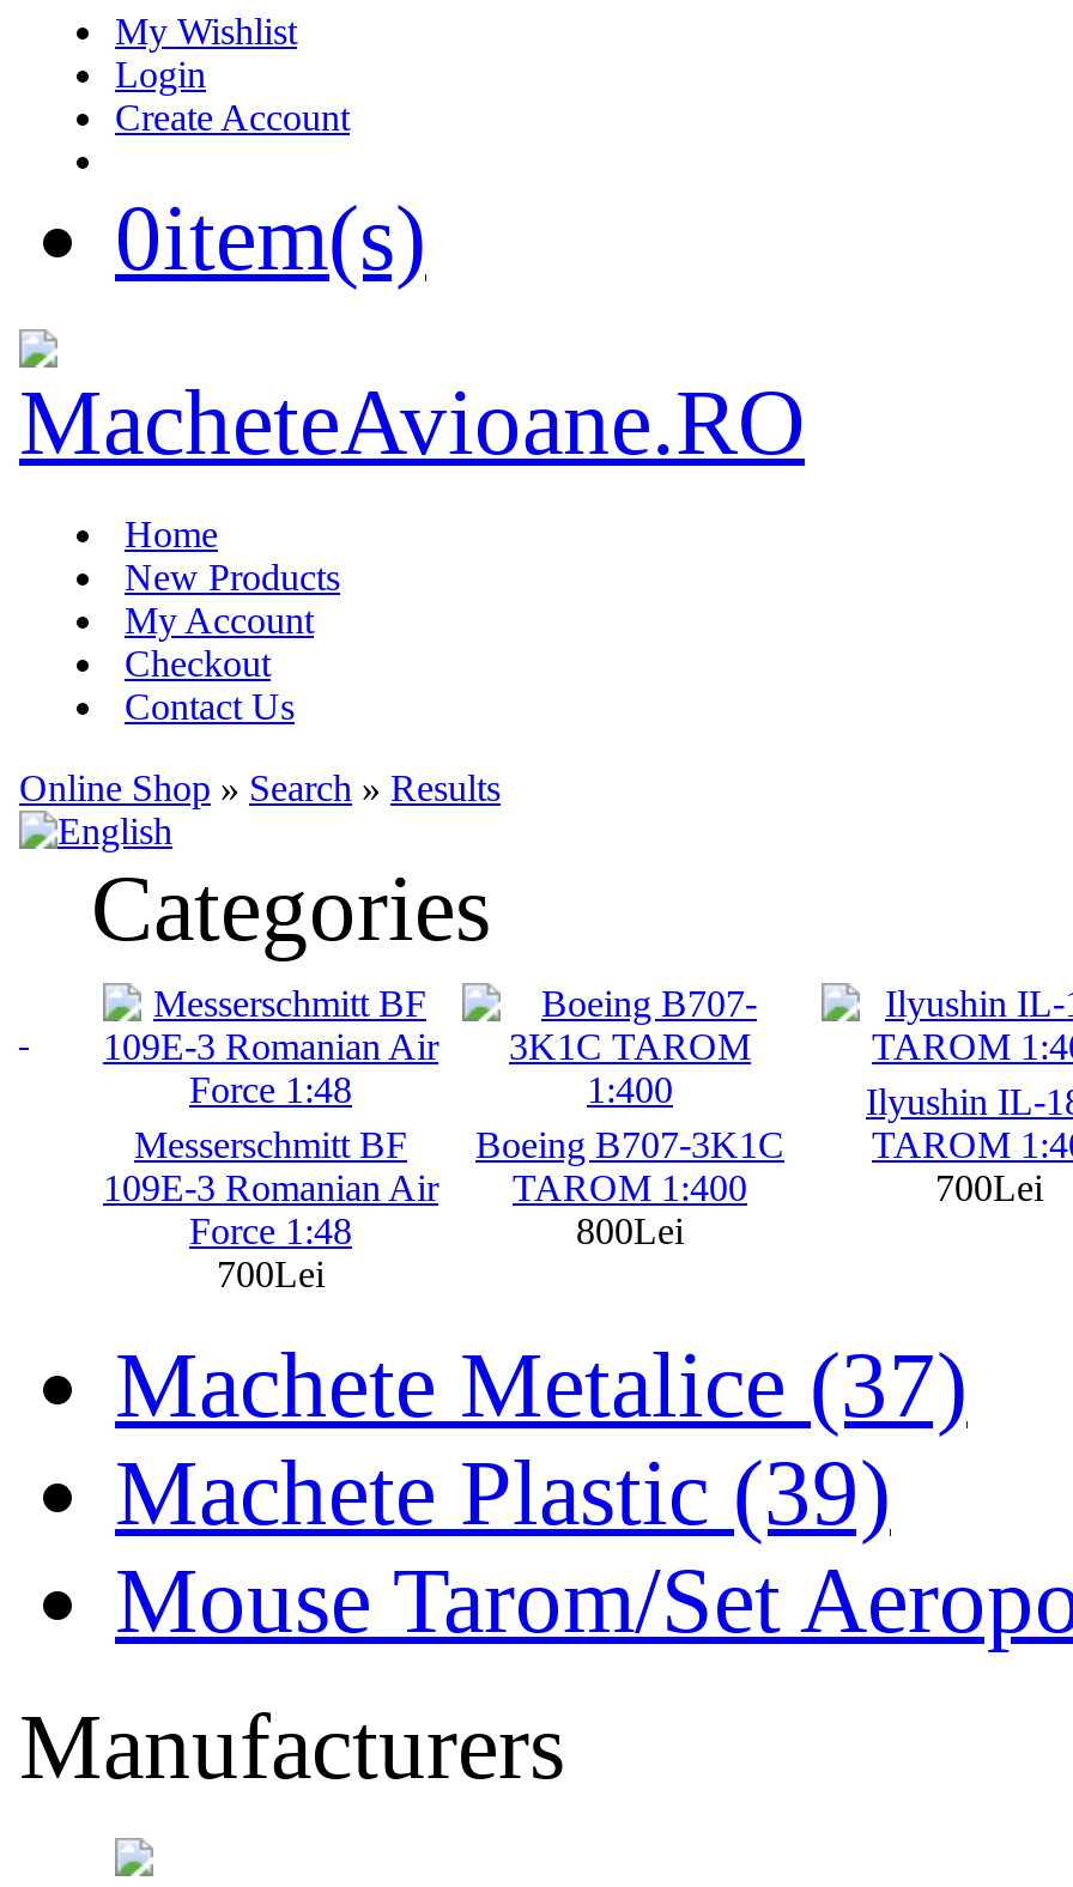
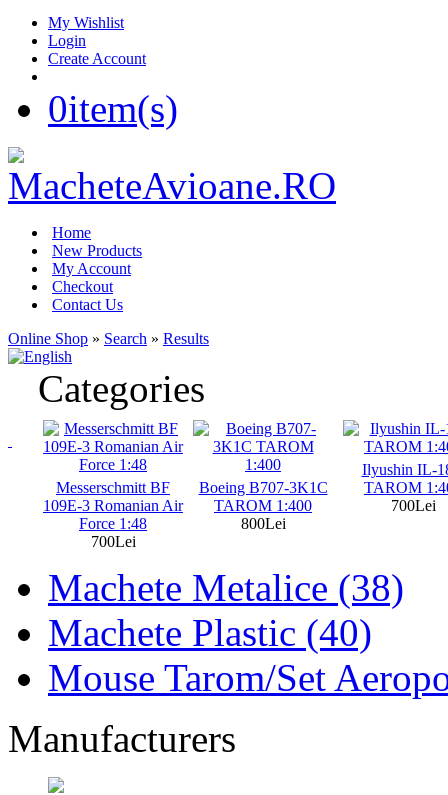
[115,1333,968,1436] Machete Metalice (37) -> [48,566,404,609] Machete Metalice (38)
[115,1440,891,1543] Machete Plastic (39) -> [48,611,372,654] Machete Plastic (40)

